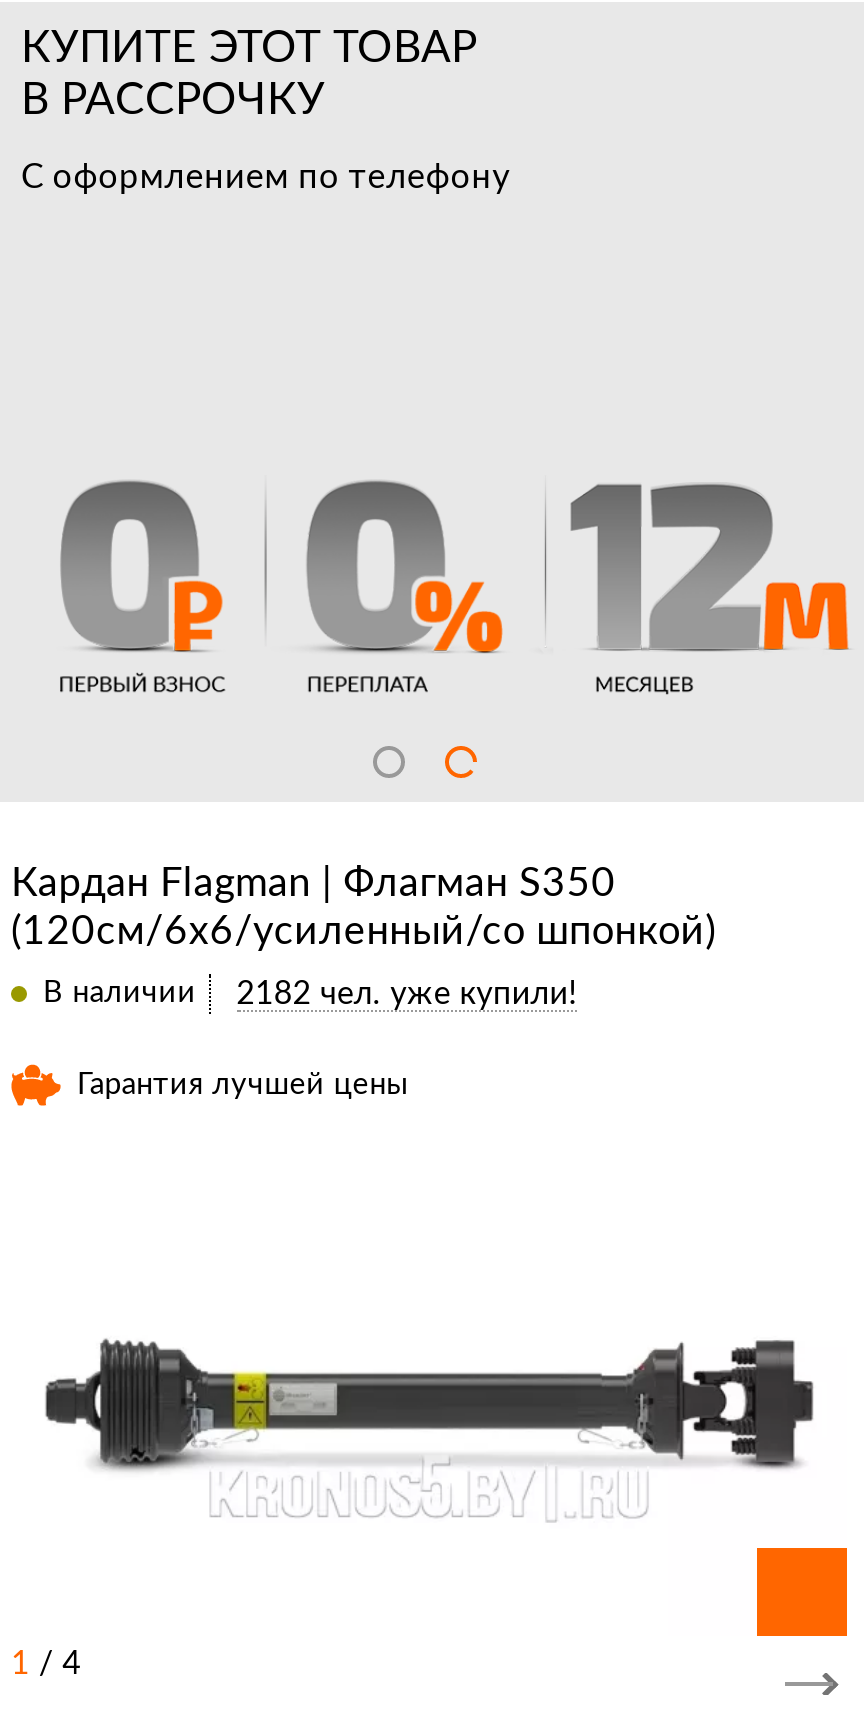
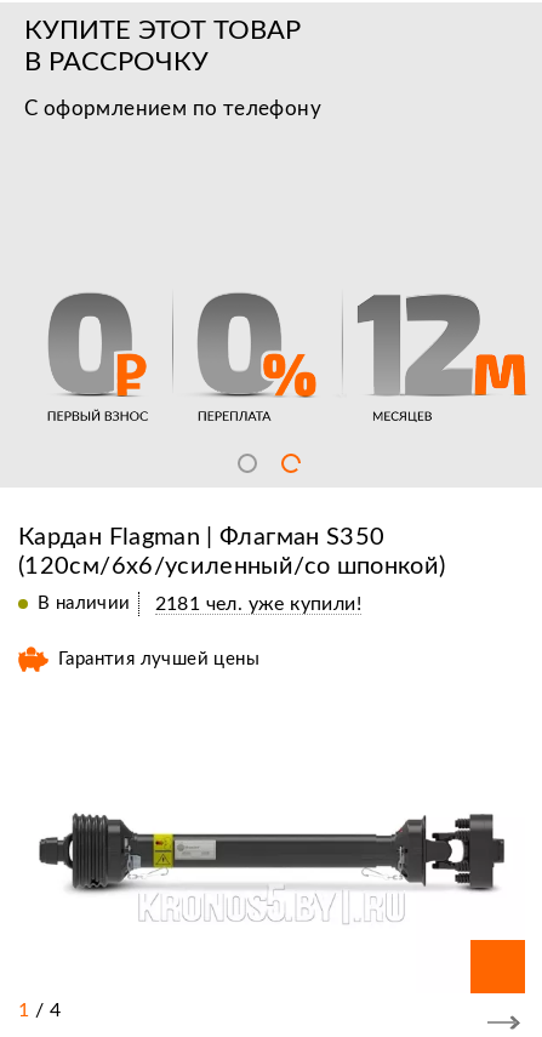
[236,978,577,1010] 2182 чел. уже купили! -> [155,594,361,614] 2181 чел. уже купили!

